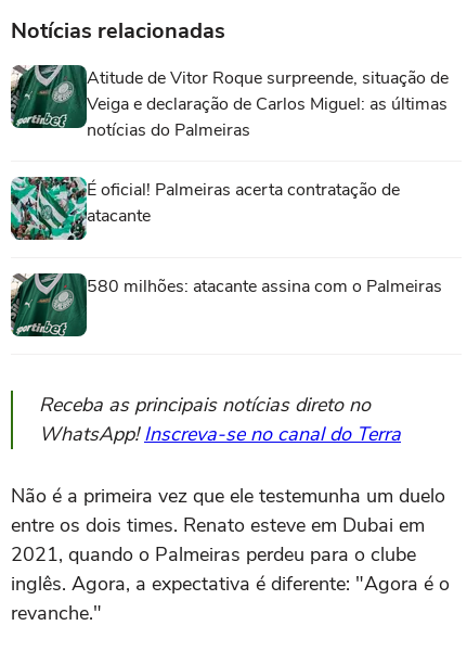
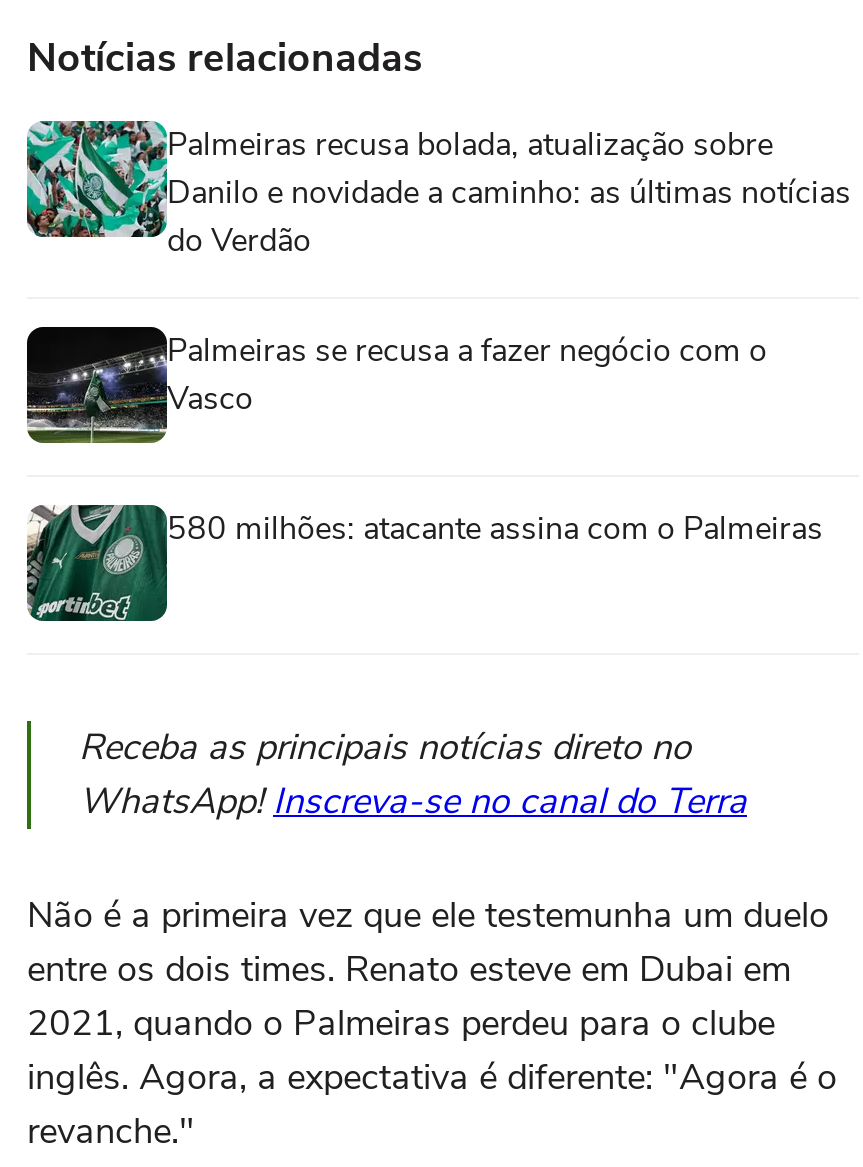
[10,64,449,142] [image] | Atitude de Vitor Roque surpreende, situação de | Veiga e declaração de Carlos Miguel: as últimas | notícias do Palmeiras -> [25,120,851,263] [image] | Palmeiras recusa bolada, atualização sobre | Danilo e novidade a caminho: as últimas notícias | do Verdão
[10,176,400,241] [image] | É oficial! Palmeiras acerta contratação de | atacante -> [25,324,767,444] [image] | Palmeiras se recusa a fazer negócio com o | Vasco

